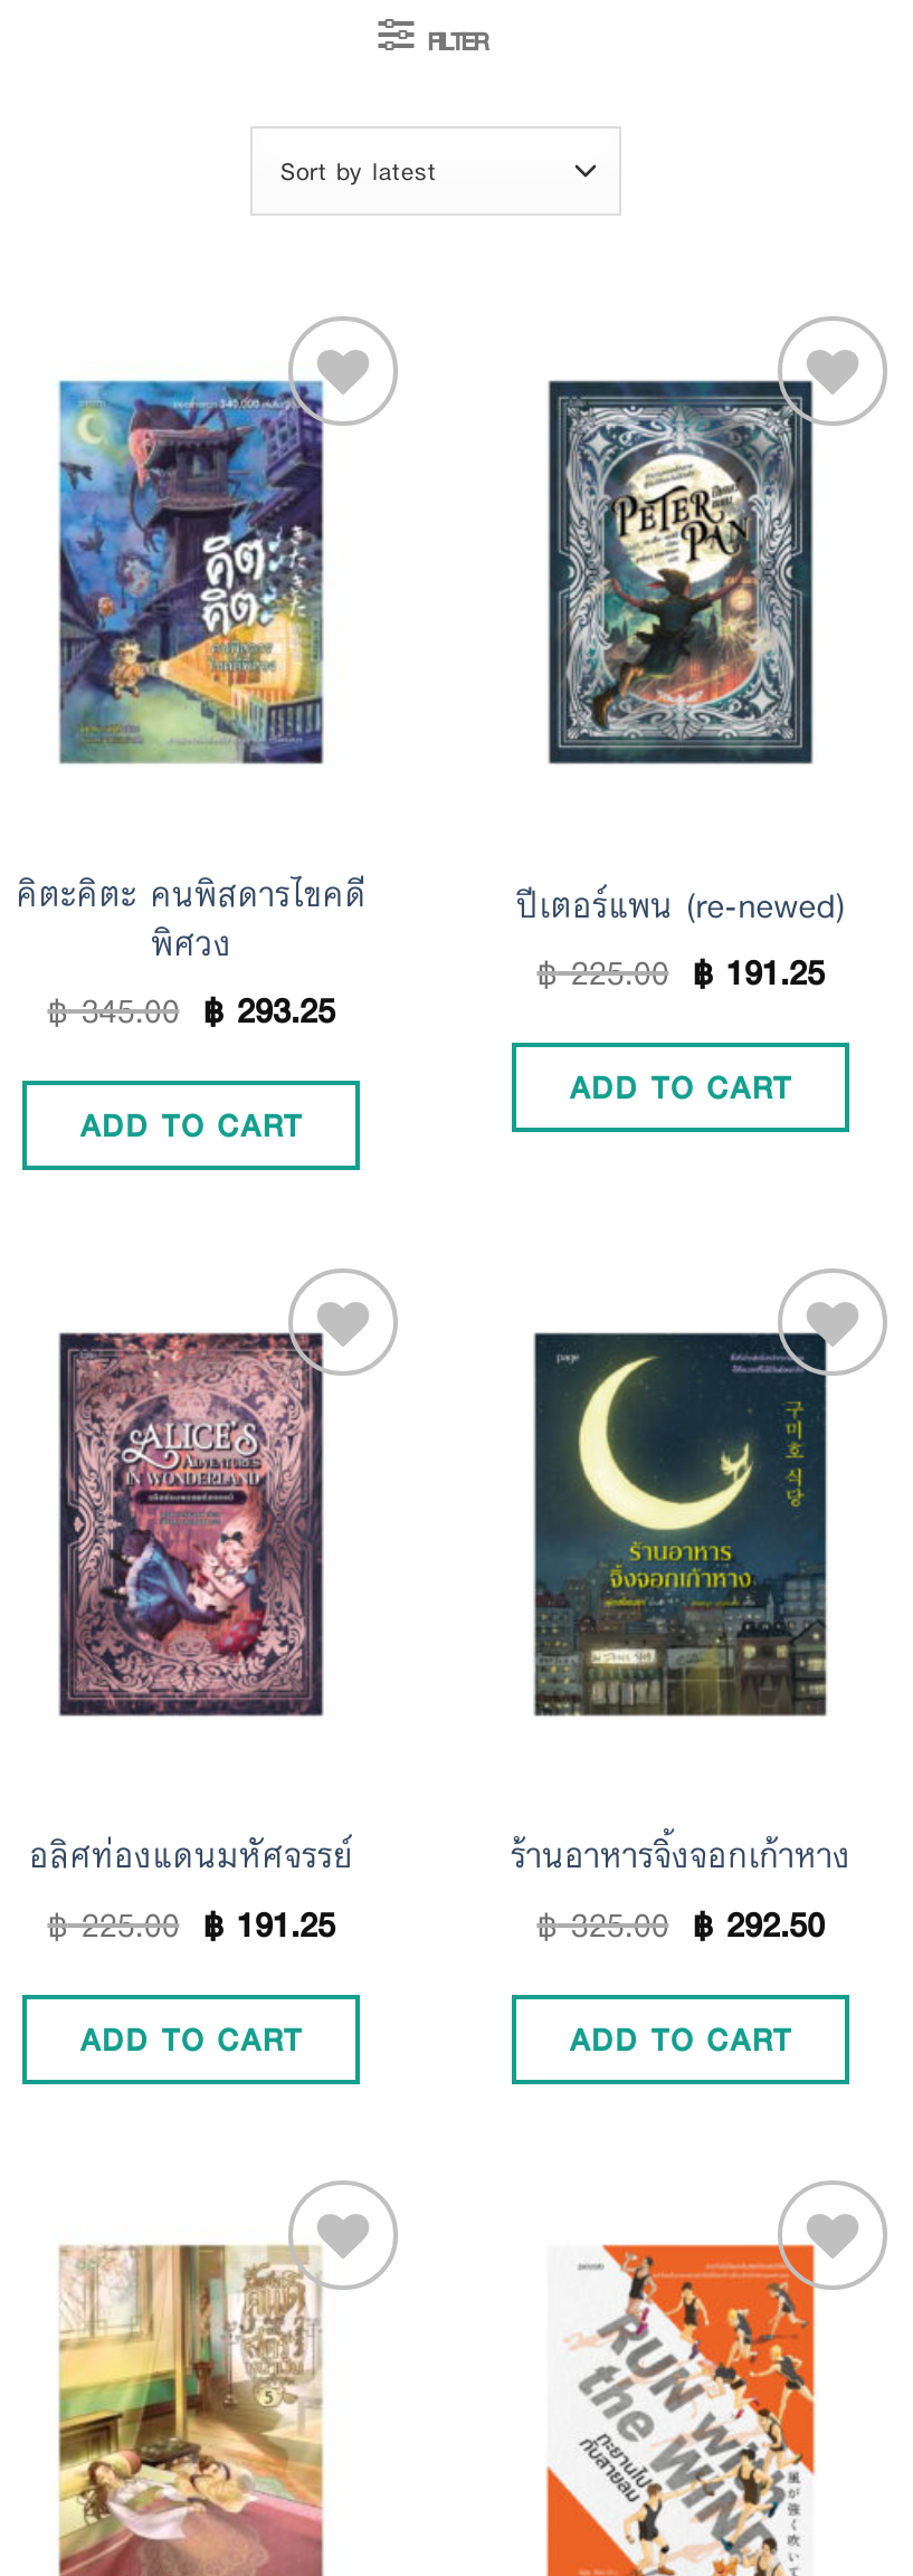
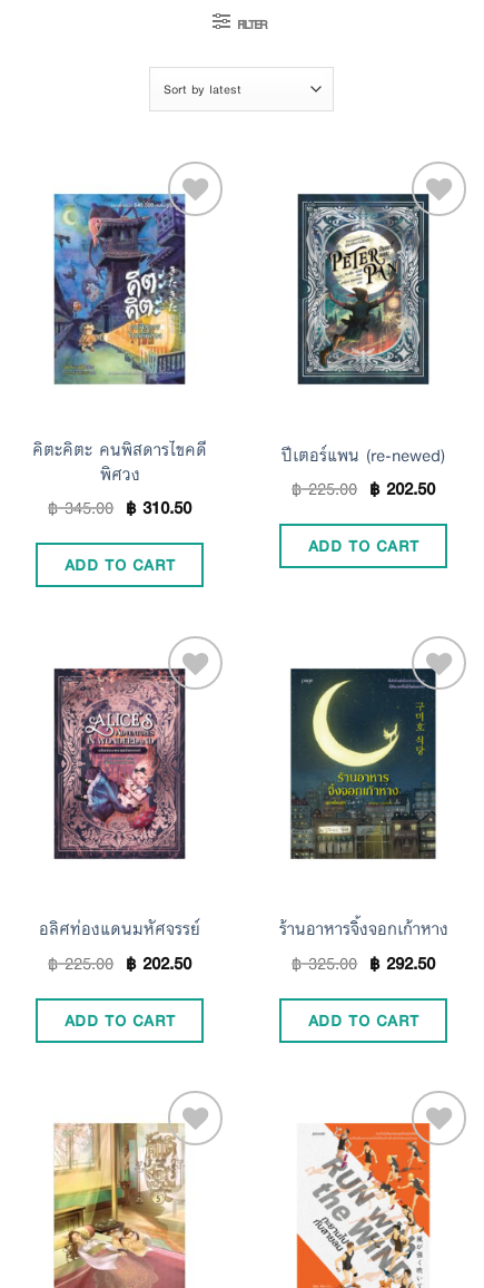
[537,942,824,1002] ฿225.00 ฿191.25 -> [292,474,435,504] ฿225.00 ฿202.50
[47,980,335,1041] ฿345.00 ฿293.25 -> [48,493,191,523] ฿345.00 ฿310.50
[47,1893,335,1954] ฿225.00 ฿191.25 -> [48,948,191,978] ฿225.00 ฿202.50

